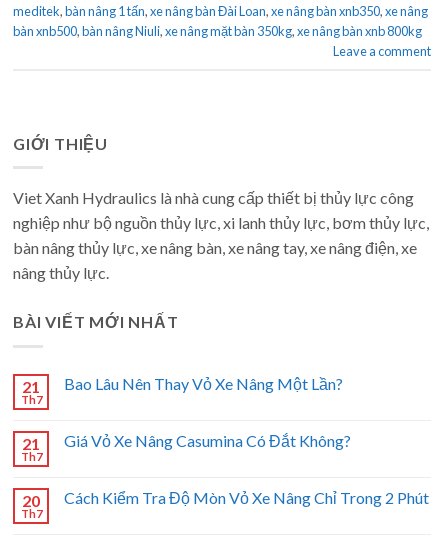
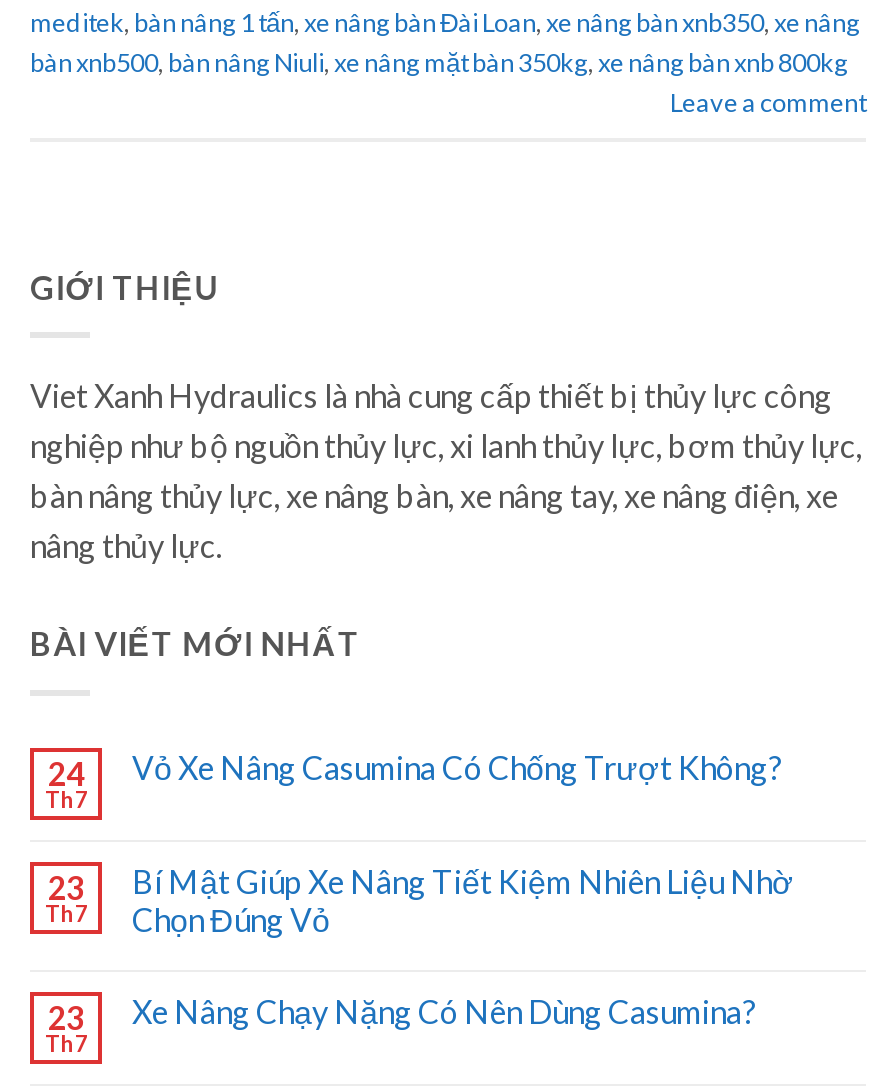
[22,377,40,396] 21 -> [48,754,84,792] 24
[64,374,343,393] Bao Lâu Nên Thay Vỏ Xe Nâng Một Lần? -> [132,748,782,786] Vỏ Xe Nâng Casumina Có Chống Trượt Không?
[22,434,40,453] 21 -> [48,868,84,906] 23
[64,431,351,450] Giá Vỏ Xe Nâng Casumina Có Đắt Không? -> [132,862,794,938] Bí Mật Giúp Xe Nâng Tiết Kiệm Nhiên Liệu Nhờ | Chọn Đúng Vỏ
[22,491,40,510] 20 -> [48,998,84,1036] 23
[64,488,429,507] Cách Kiểm Tra Độ Mòn Vỏ Xe Nâng Chỉ Trong 2 Phút -> [132,992,756,1030] Xe Nâng Chạy Nặng Có Nên Dùng Casumina?

